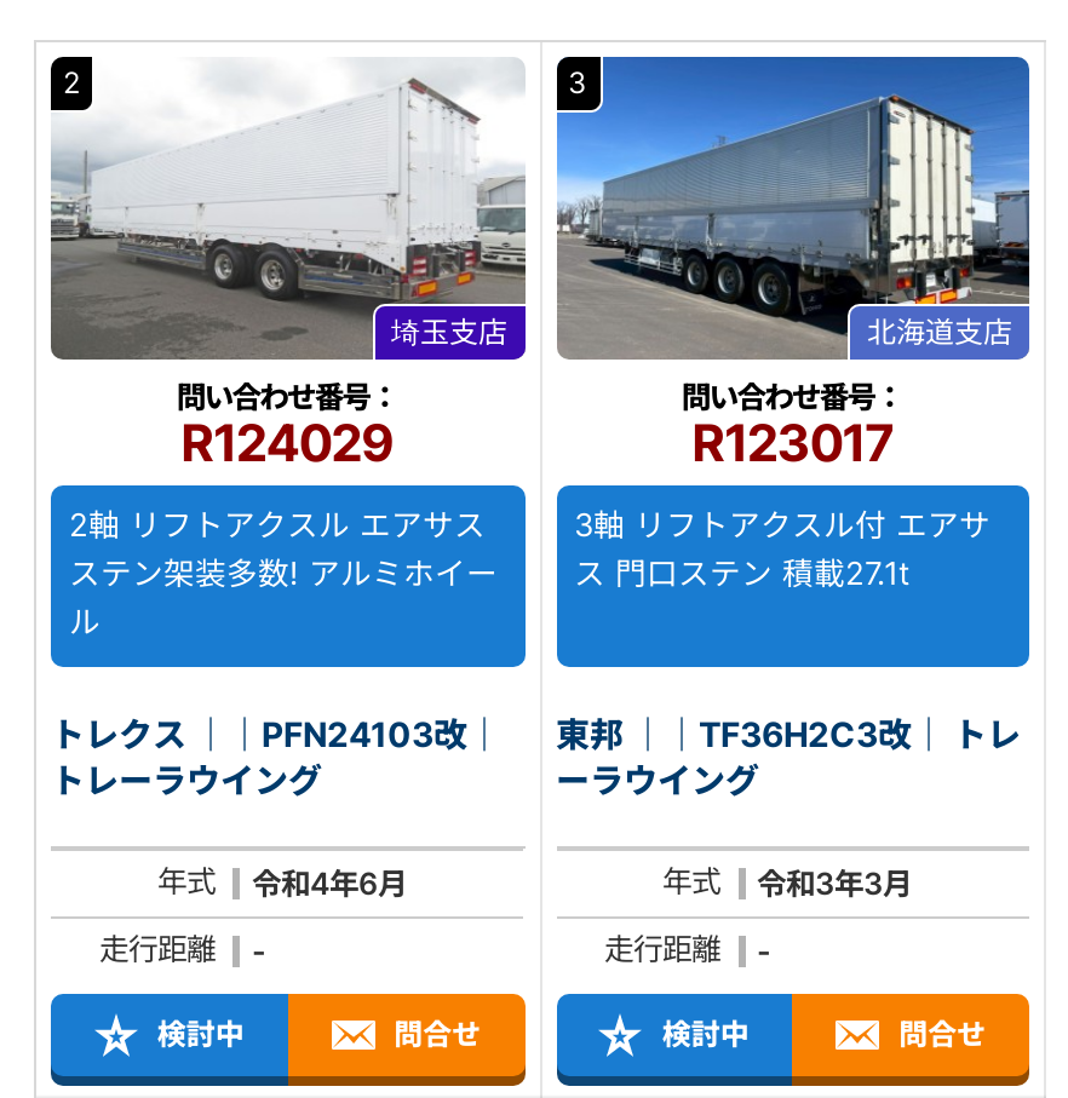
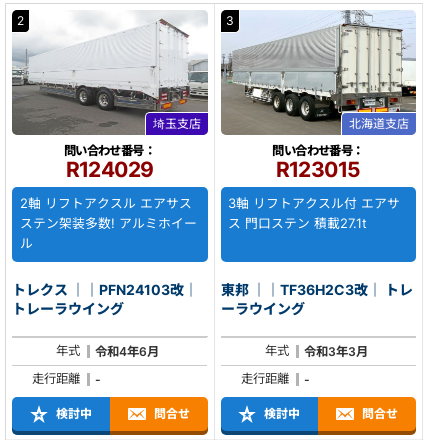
[557,54,1032,473] [image] | R123017 -> [220,10,417,182] [image] | R123015

